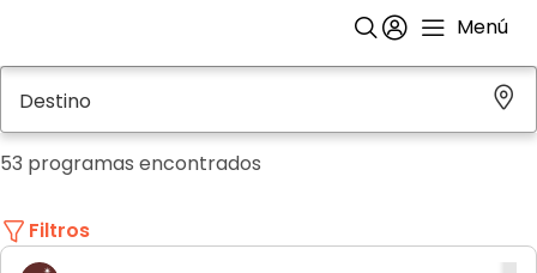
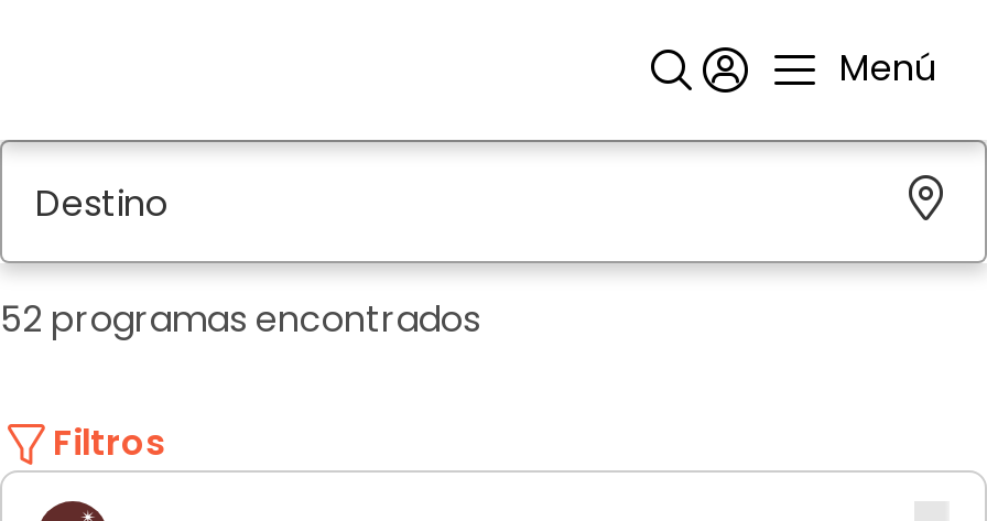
[0,150,261,178] 53 programas encontrados -> [0,295,480,346] 52 programas encontrados

